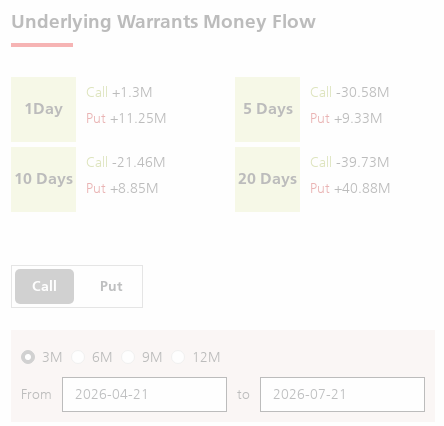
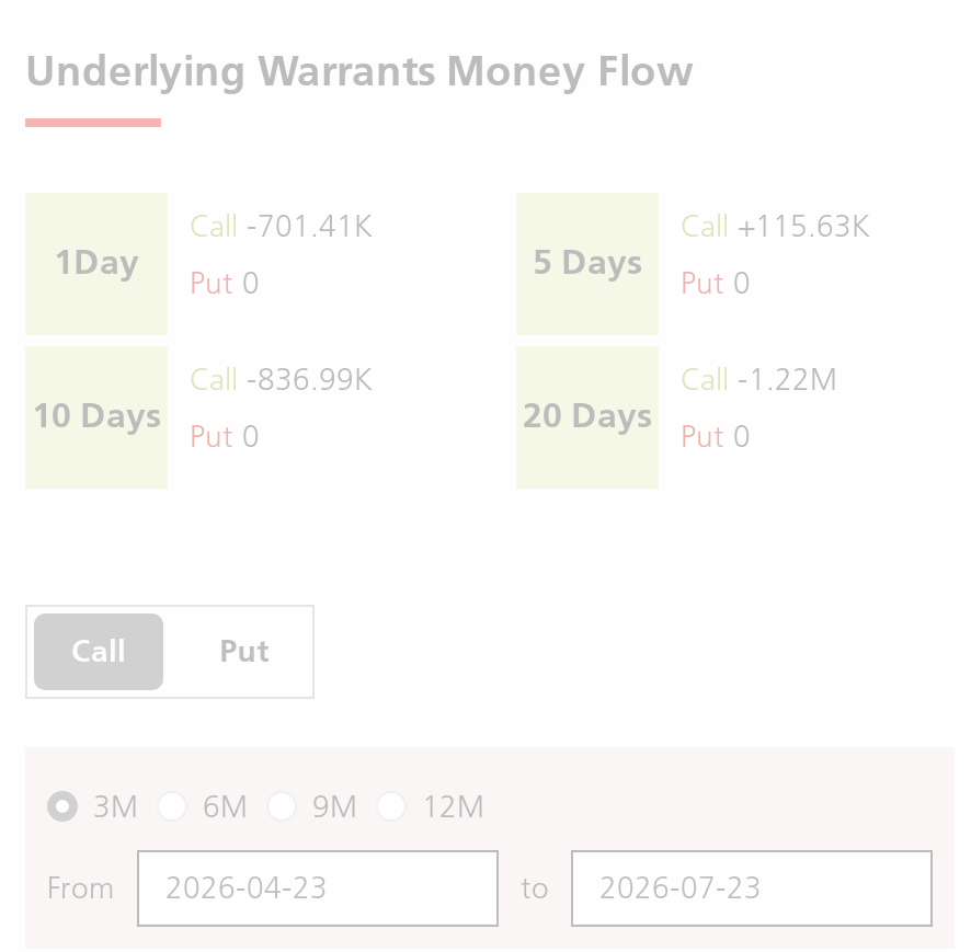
[86,84,152,101] Call +1.3M -> [190,207,374,245] Call -701.41K
[310,84,389,101] Call -30.58M -> [681,207,871,245] Call +115.63K
[86,110,166,127] Put +11.25M -> [190,264,260,301] Put 0
[310,110,382,127] Put +9.33M -> [681,264,751,301] Put 0
[86,154,165,171] Call -21.46M -> [190,361,374,398] Call -836.99K
[310,154,389,171] Call -39.73M -> [681,361,836,398] Call -1.22M
[86,180,158,197] Put +8.85M -> [190,418,260,455] Put 0
[310,180,390,197] Put +40.88M -> [681,418,751,455] Put 0

